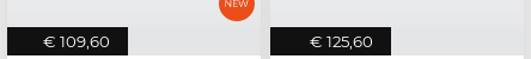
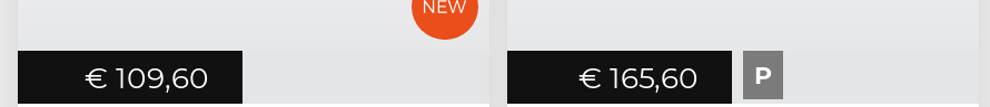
[310,32,373,51] € 125,60 -> [578,60,772,95] € 165,60 | P

